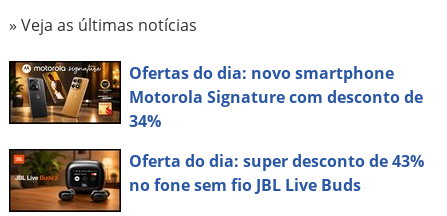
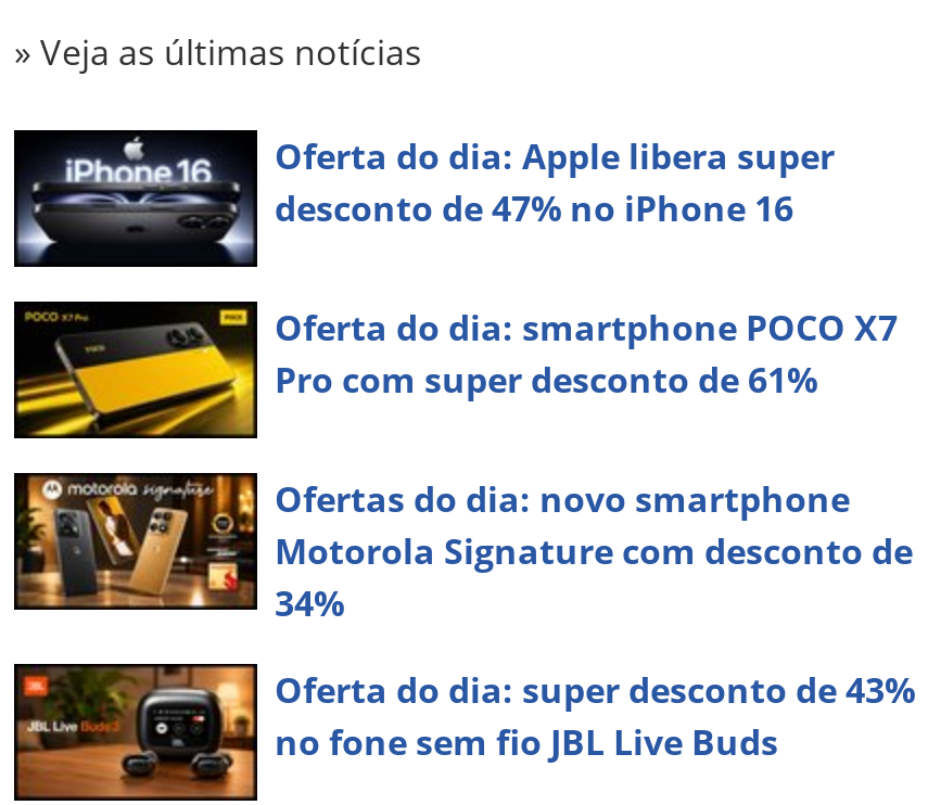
none -> [12,299,257,440] [image]
none -> [14,130,898,404] [image] | Oferta do dia: Apple libera super | desconto de 47% no iPhone 16 | Oferta do dia: smartphone POCO X7 | Pro com super desconto de 61%

